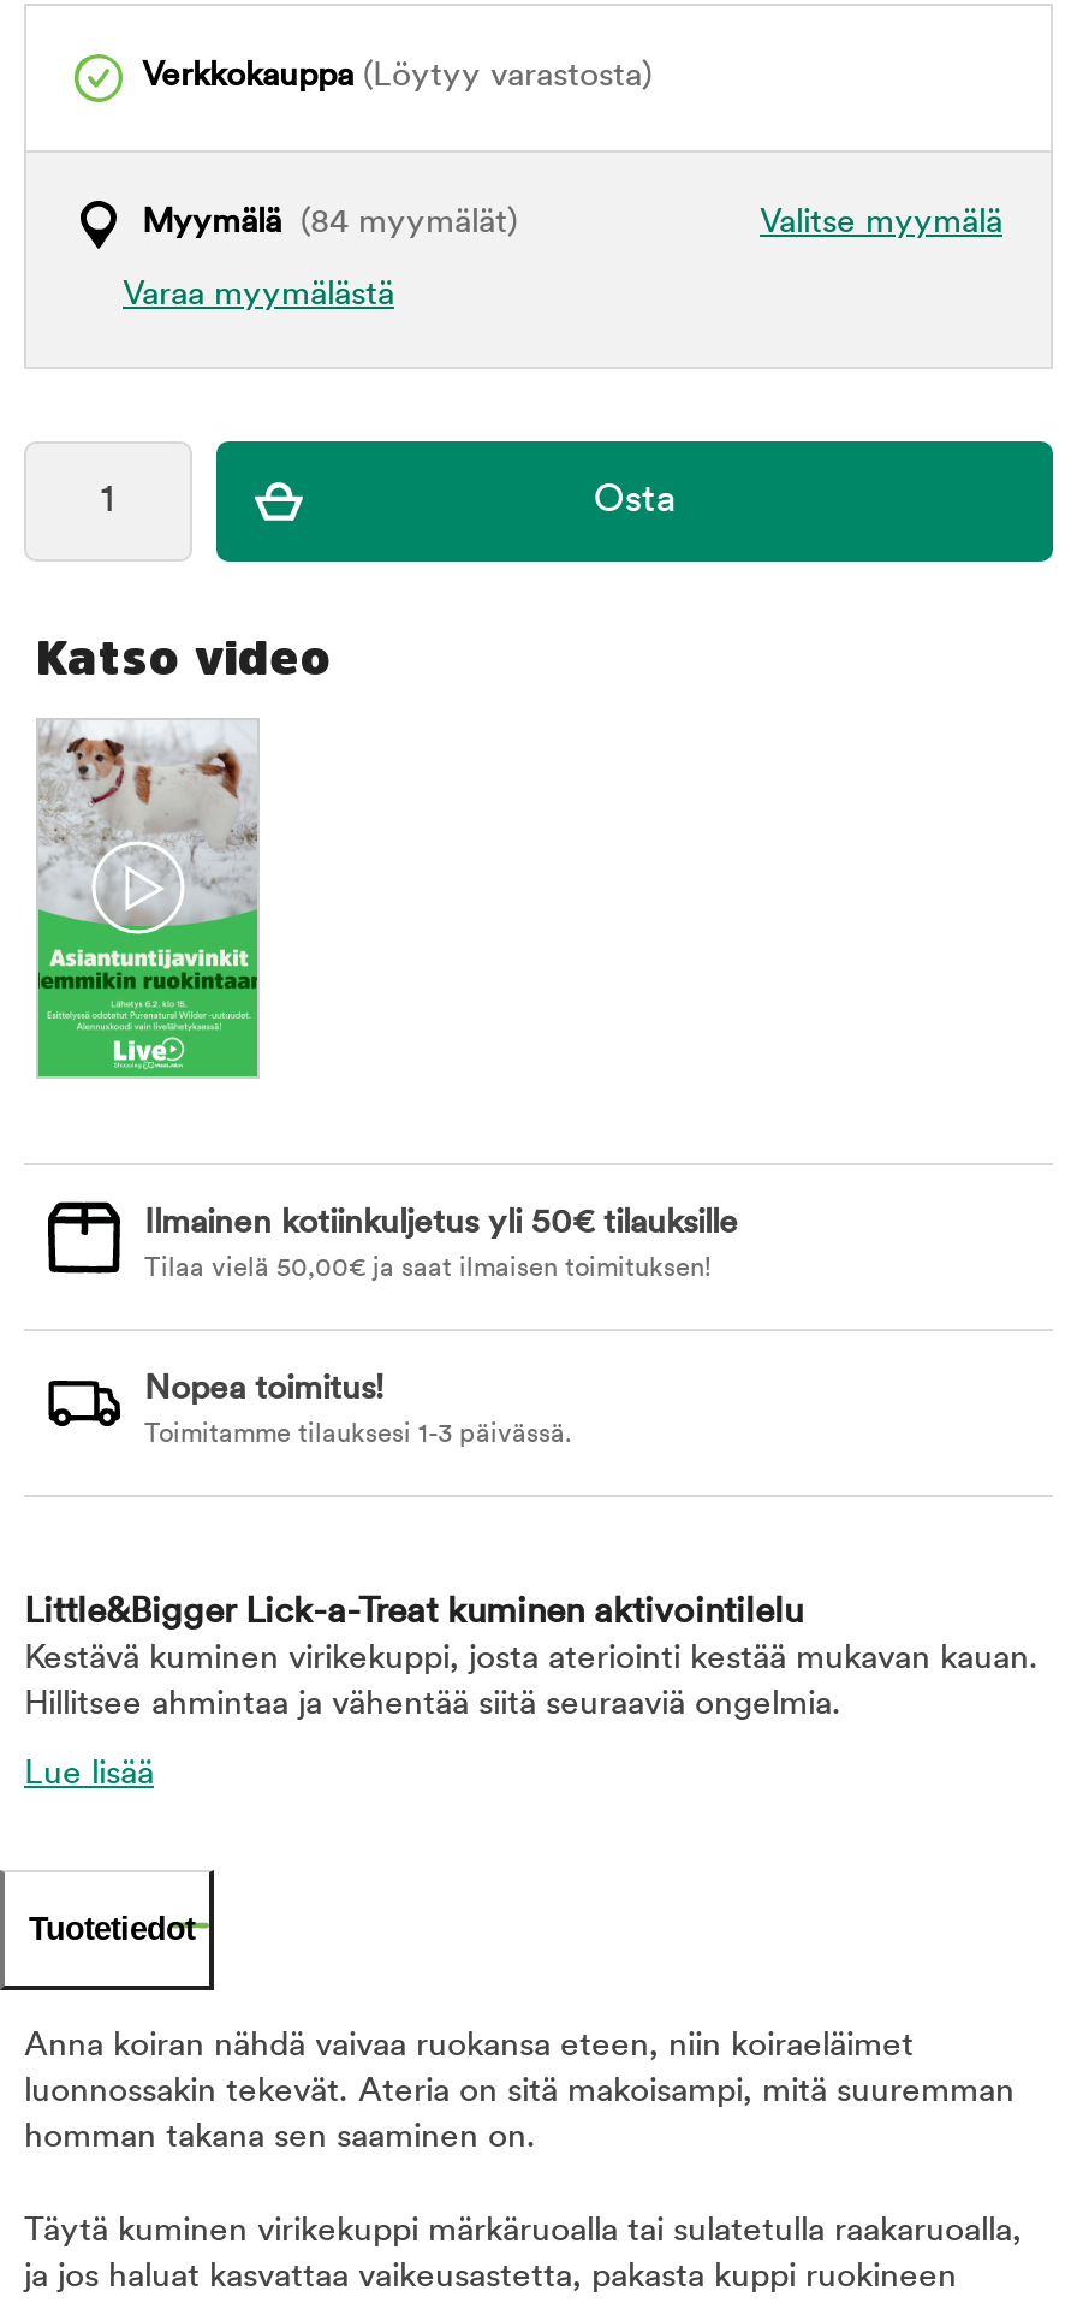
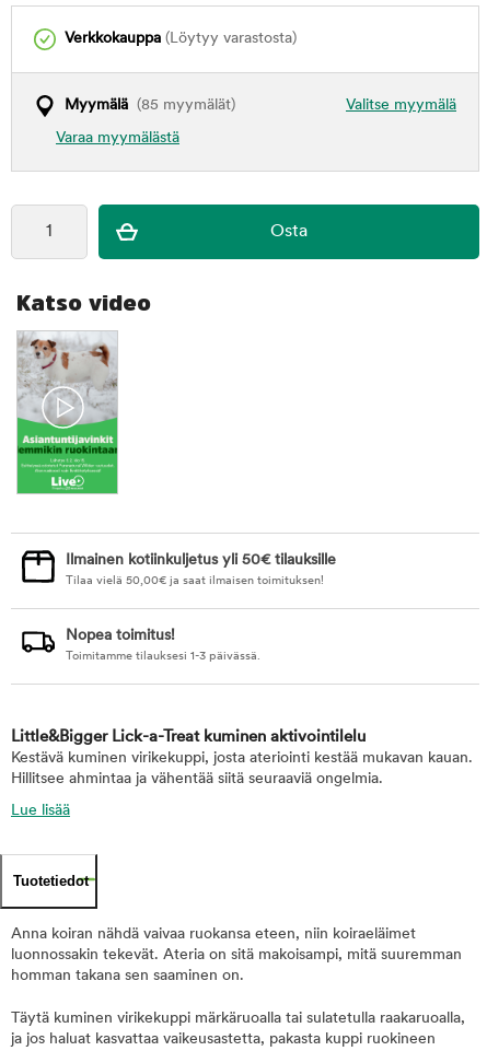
[142,206,517,242] Myymälä (84 myymälät) -> [65,97,235,114] Myymälä (85 myymälät)

